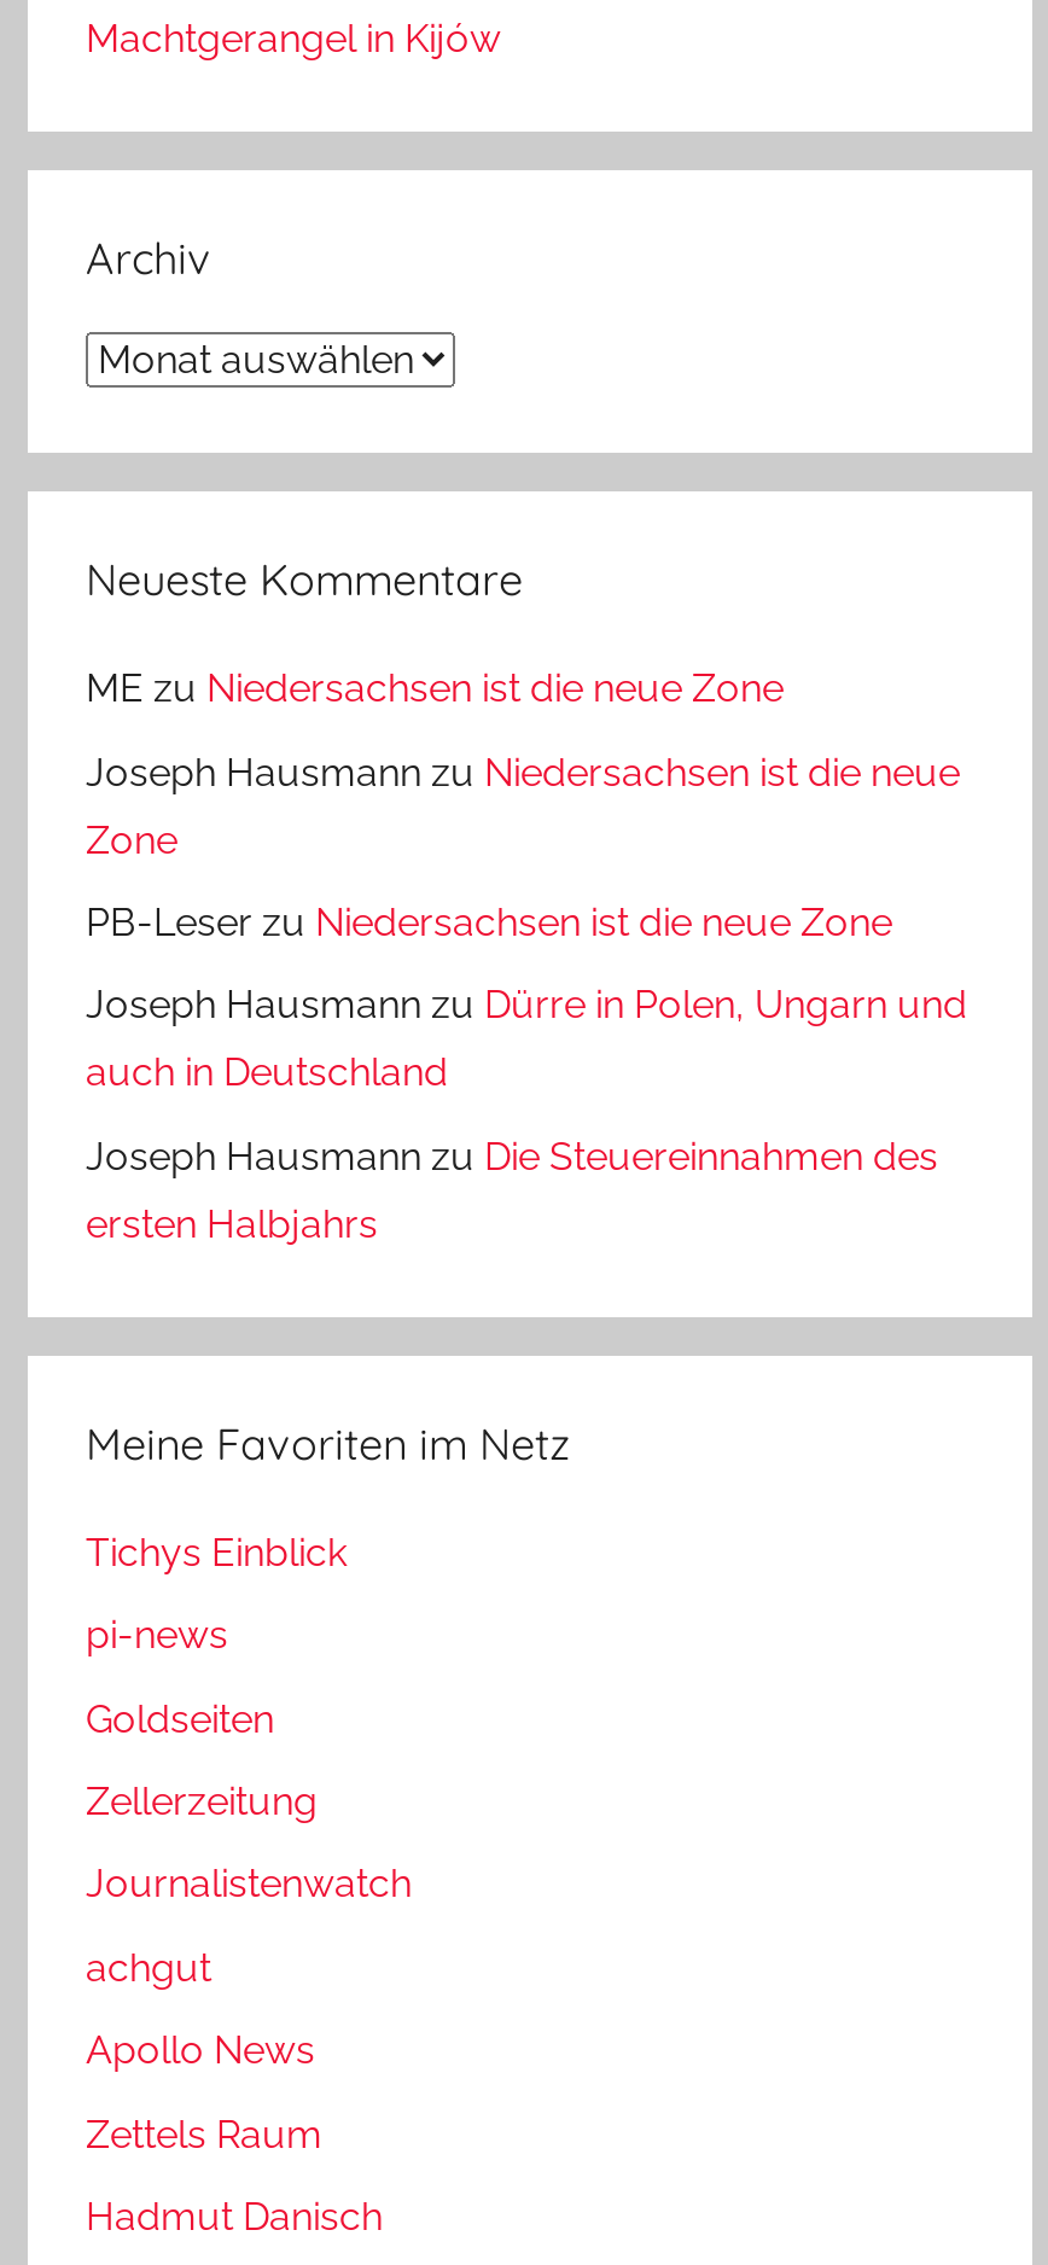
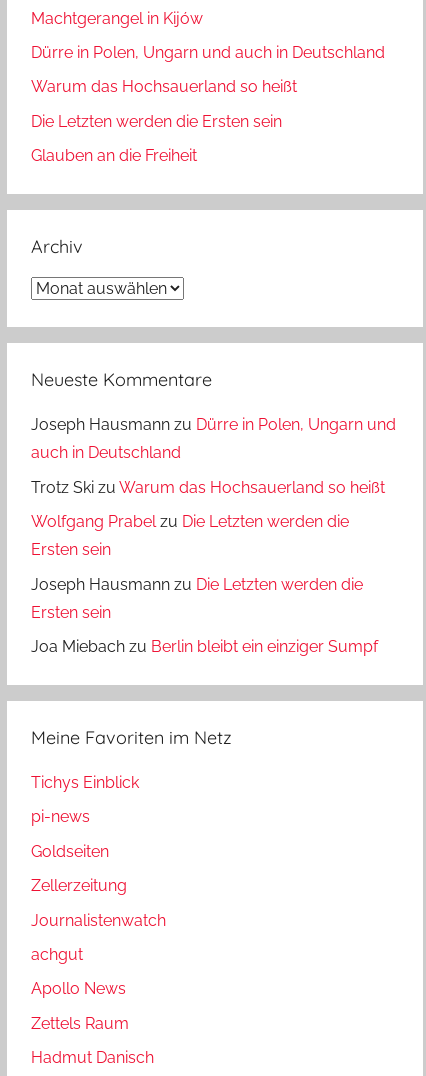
none -> [31,43,385,165] Dürre in Polen, Ungarn und auch in Deutschland | Warum das Hochsauerland so heißt | Die Letzten werden die Ersten sein | Glauben an die Freiheit
[86,666,960,946] ME zu Niedersachsen ist die neue Zone | Joseph Hausmann zu Niedersachsen ist die neue | Zone | PB-Leser zu Niedersachsen ist die neue Zone -> none
[86,1133,938,1247] Joseph Hausmann zu Die Steuereinnahmen des | ersten Halbjahrs -> [31,478,385,656] Trotz Ski zu Warum das Hochsauerland so heißt | Wolfgang Prabel zu Die Letzten werden die | Ersten sein | Joseph Hausmann zu Die Letzten werden die | Ersten sein | Joa Miebach zu Berlin bleibt ein einziger Sumpf

